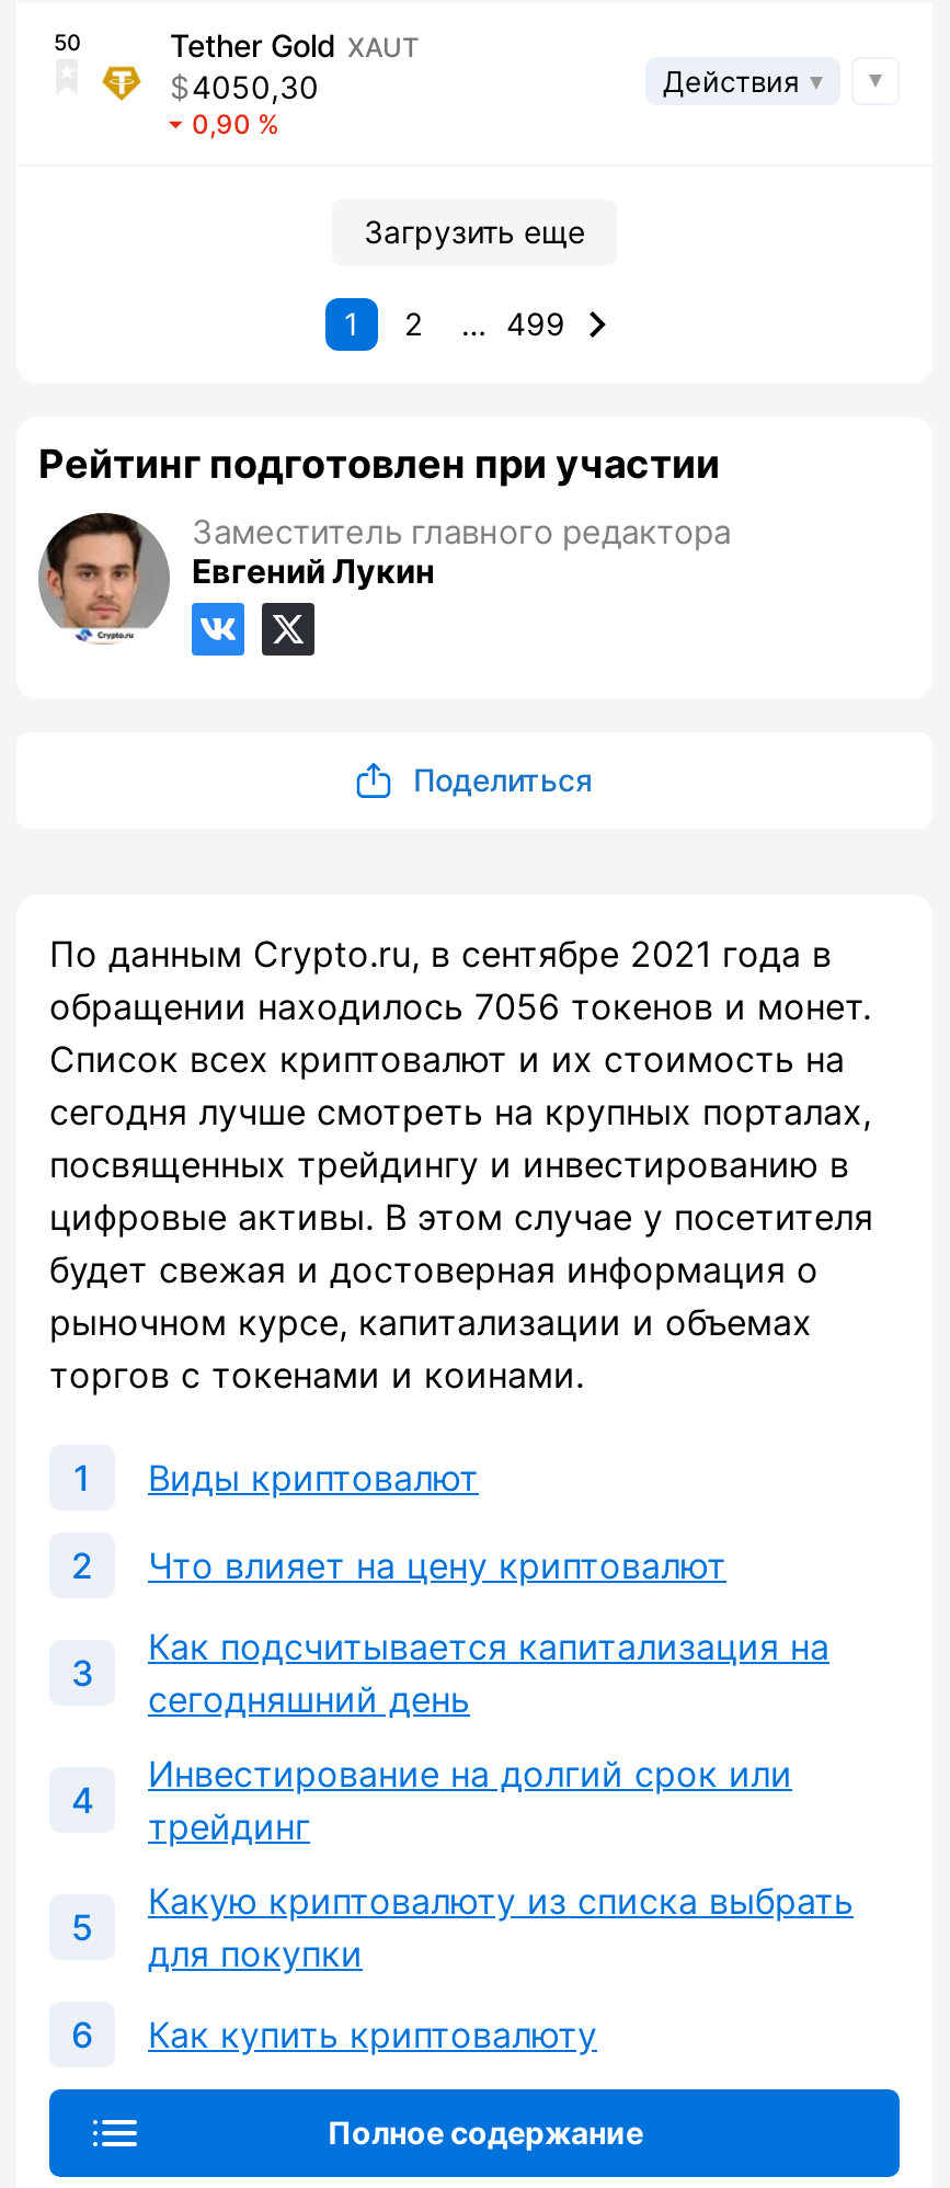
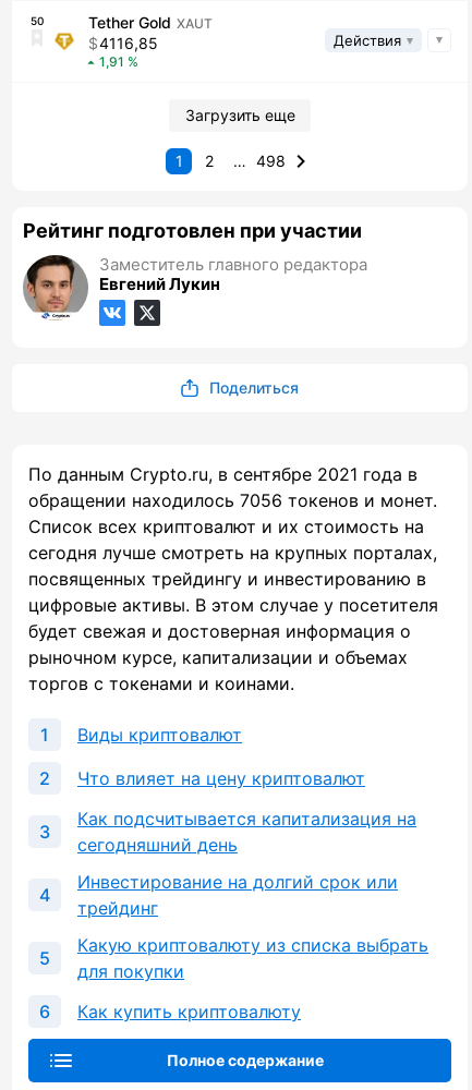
[192,69,319,106] 4050,30 -> [99,34,158,53] 4116,85
[192,108,251,141] 0,90 -> [99,54,124,70] 1,91
[344,306,565,343] 1 2 … 499 -> [175,152,285,170] 1 2 … 498

